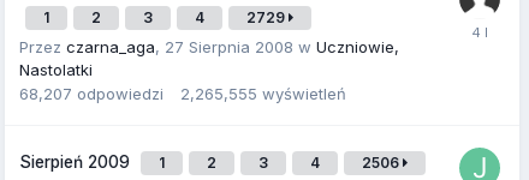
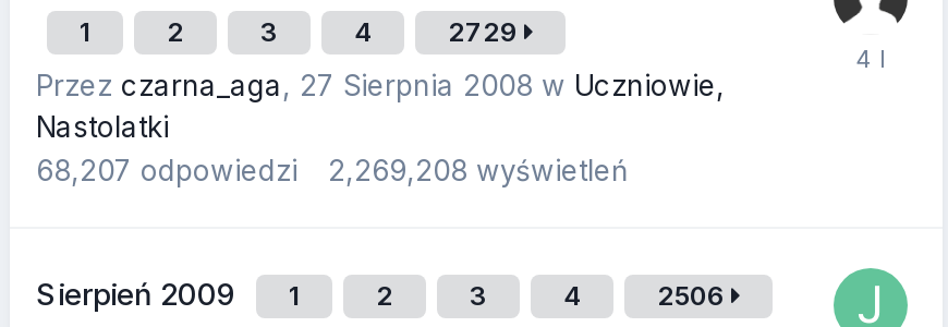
[19,84,346,103] 68,207 odpowiedzi 2,265,555 wyświetleń -> [36,153,629,187] 68,207 odpowiedzi 2,269,208 wyświetleń

